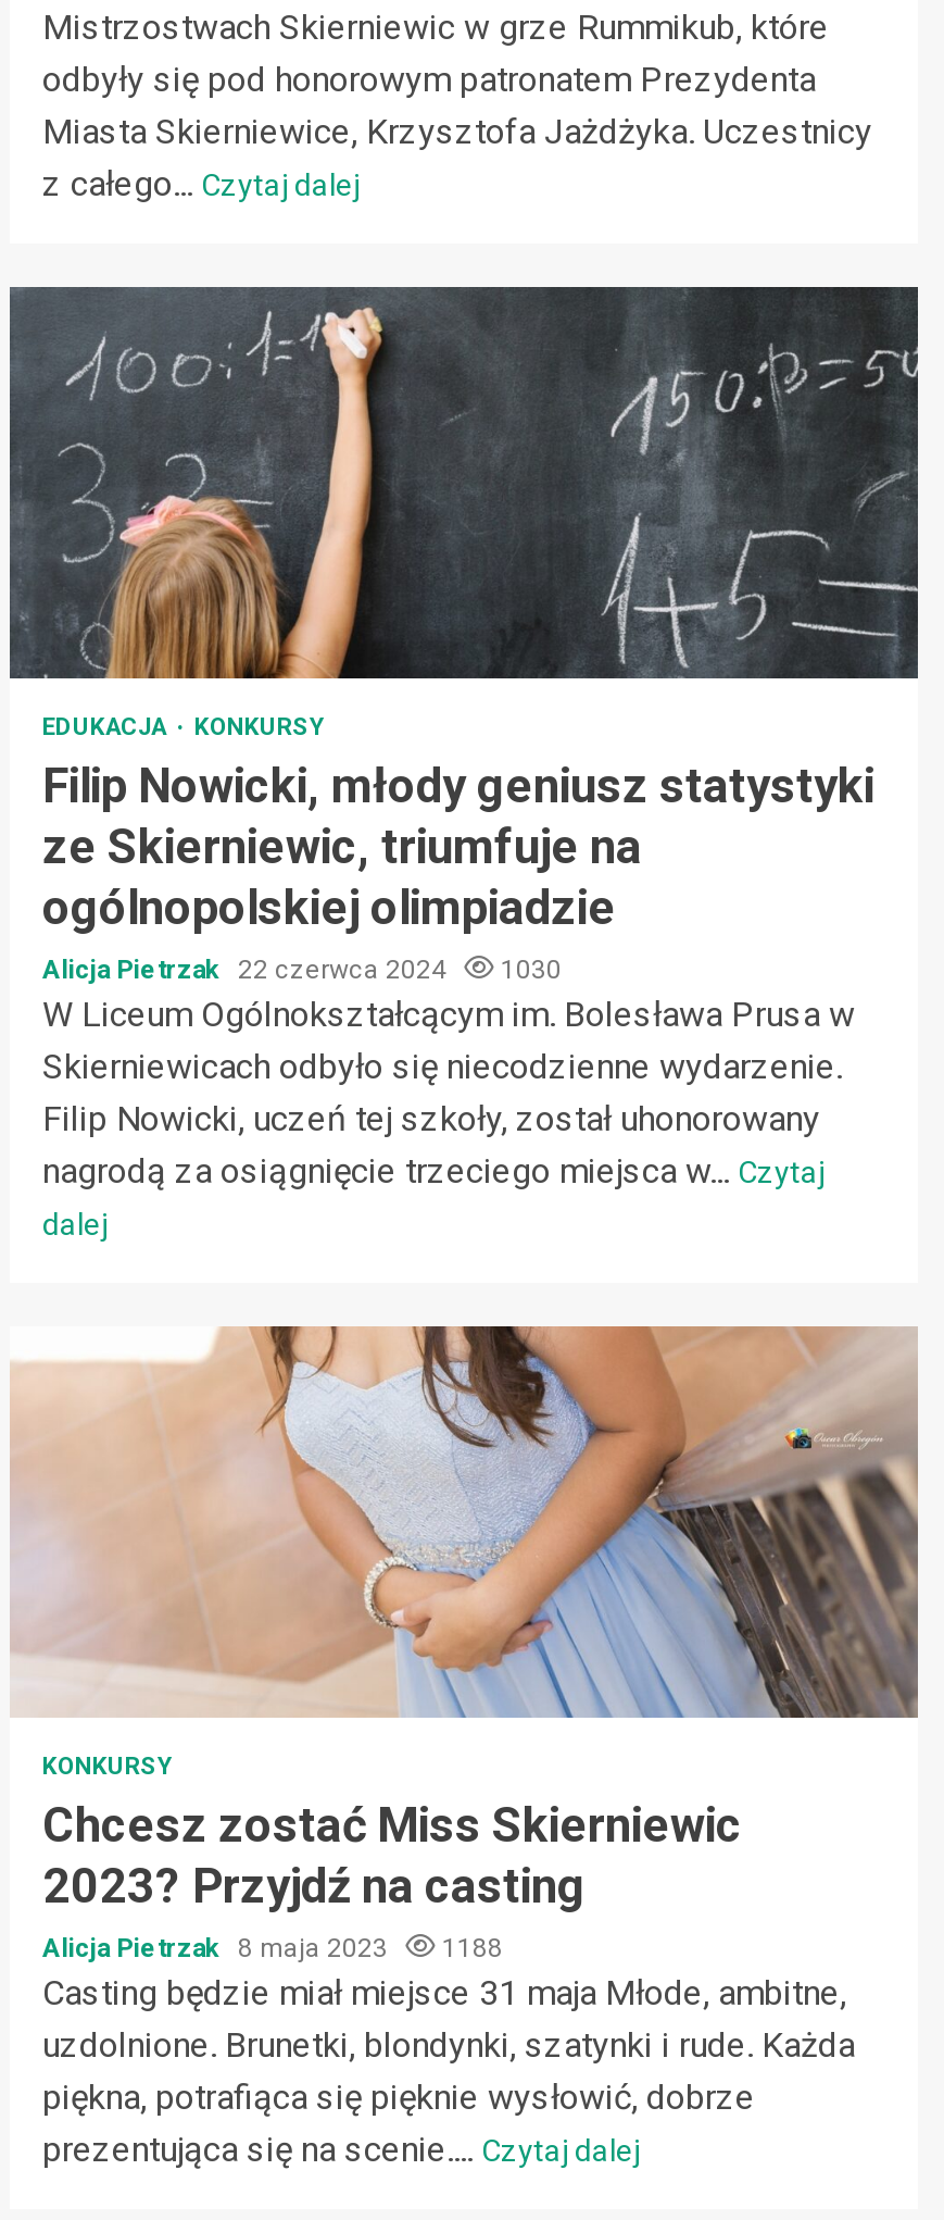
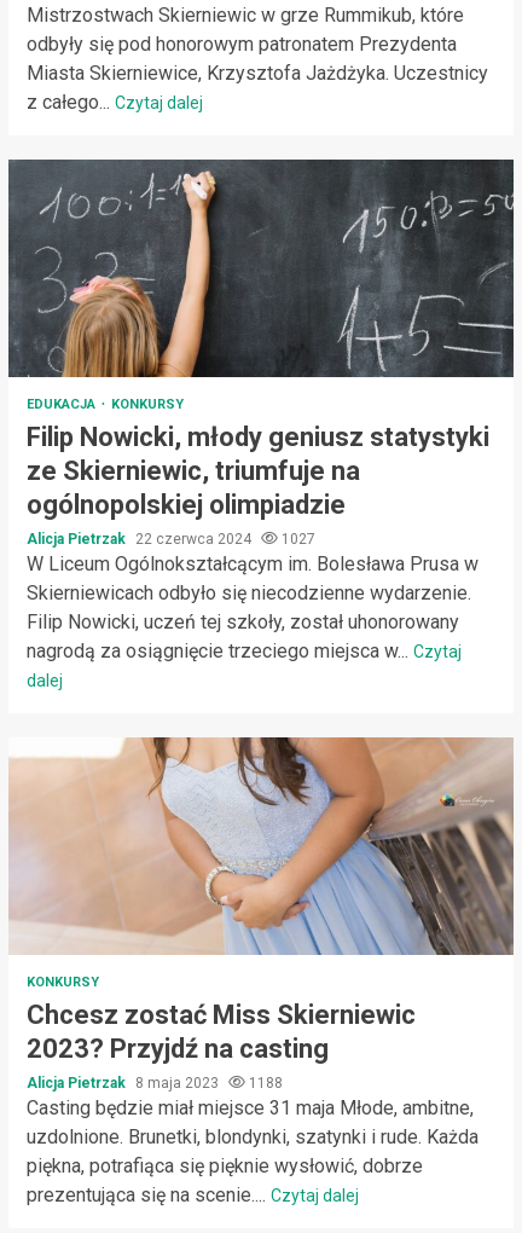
[42,955,562,985] Alicja Pietrzak 22 czerwca 2024 1030 -> [27,531,315,548] Alicja Pietrzak 22 czerwca 2024 1027

